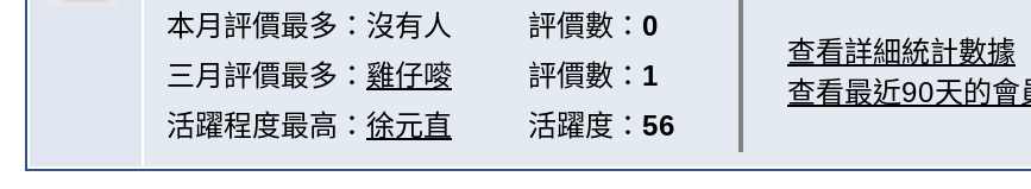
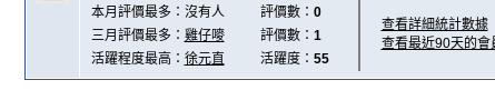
[528,109,675,142] 活躍度：56 -> [260,51,329,66] 活躍度：55

